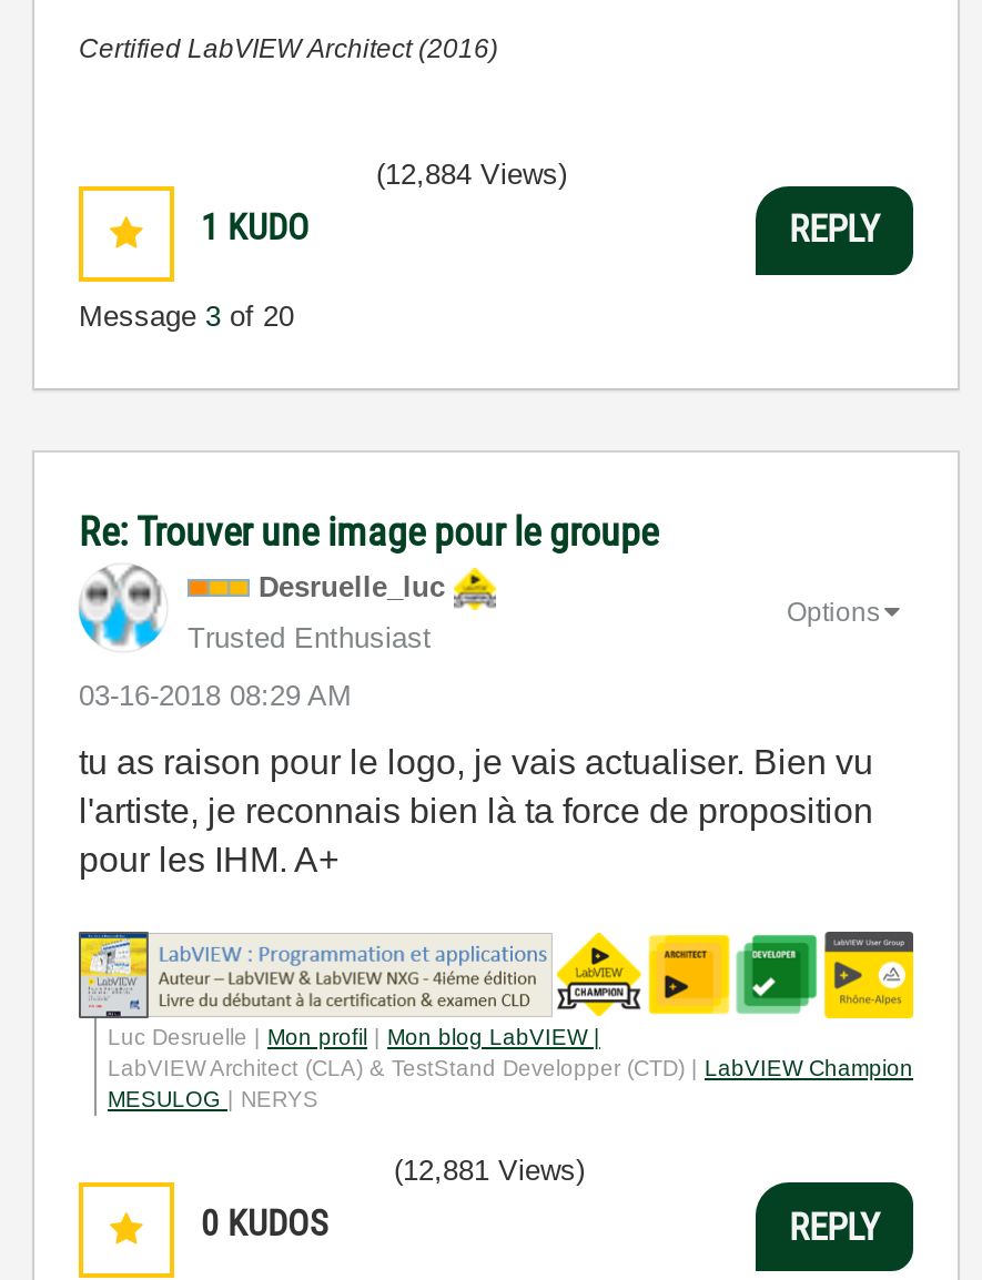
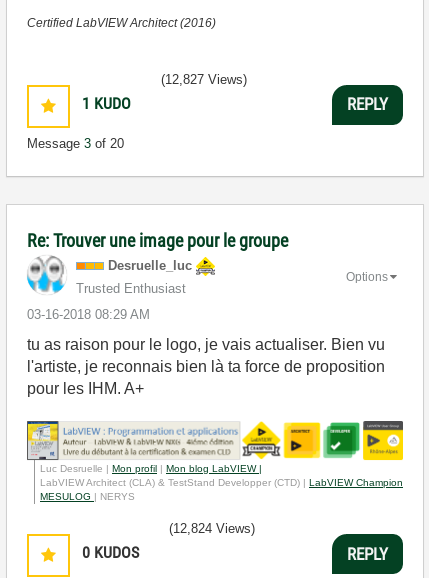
[376,157,567,191] (12,884 Views) -> [161,72,247,87] (12,827 Views)
[394,1154,585,1187] (12,881 Views) -> [169,521,255,536] (12,824 Views)

